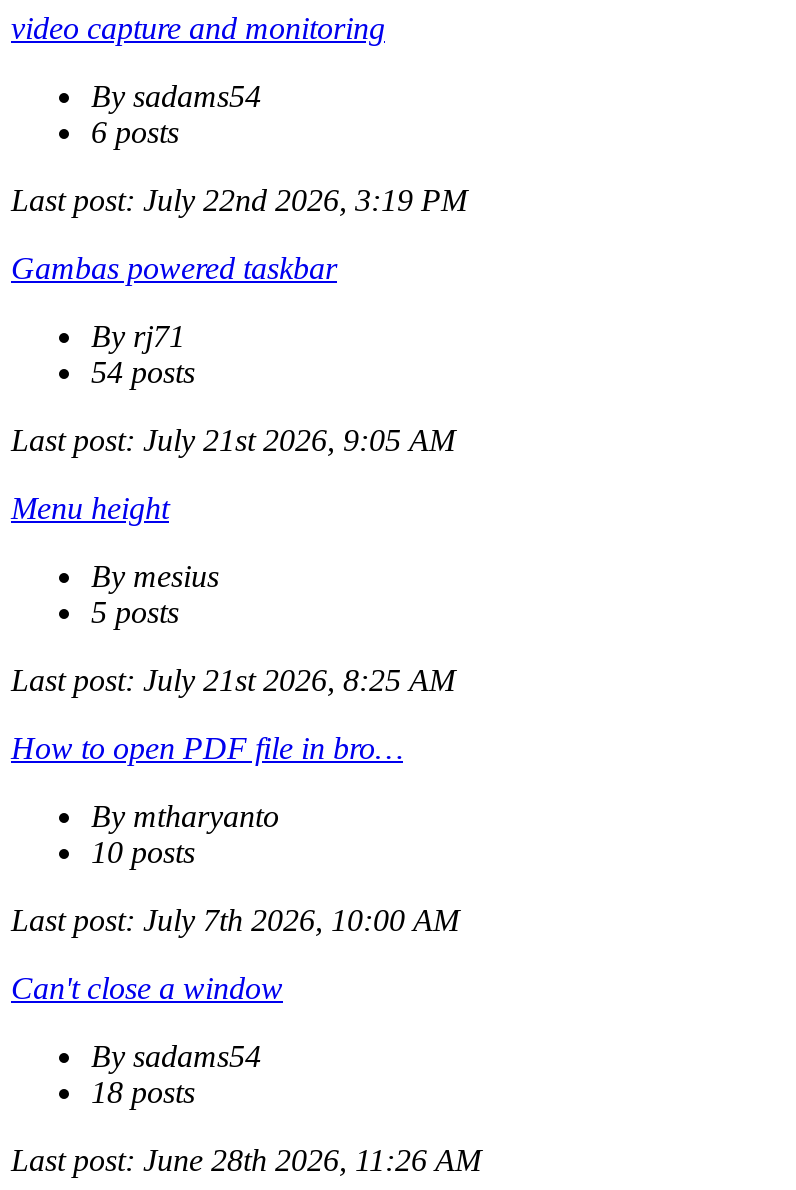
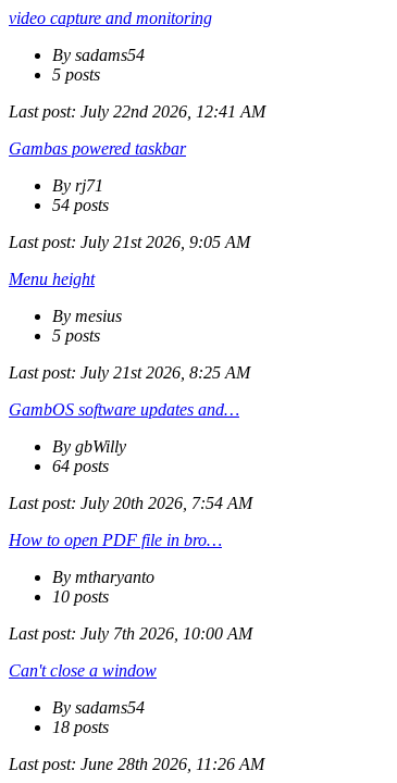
[91,114,179,148] 6 posts -> [52,65,100,84] 5 posts
[11,182,467,216] Last post: July 22nd 2026, 3:19 PM -> [9,102,265,121] Last post: July 22nd 2026, 12:41 AM
none -> [9,400,252,512] GambOS software updates and… | By gbWilly | 64 posts | Last post: July 20th 2026, 7:54 AM

